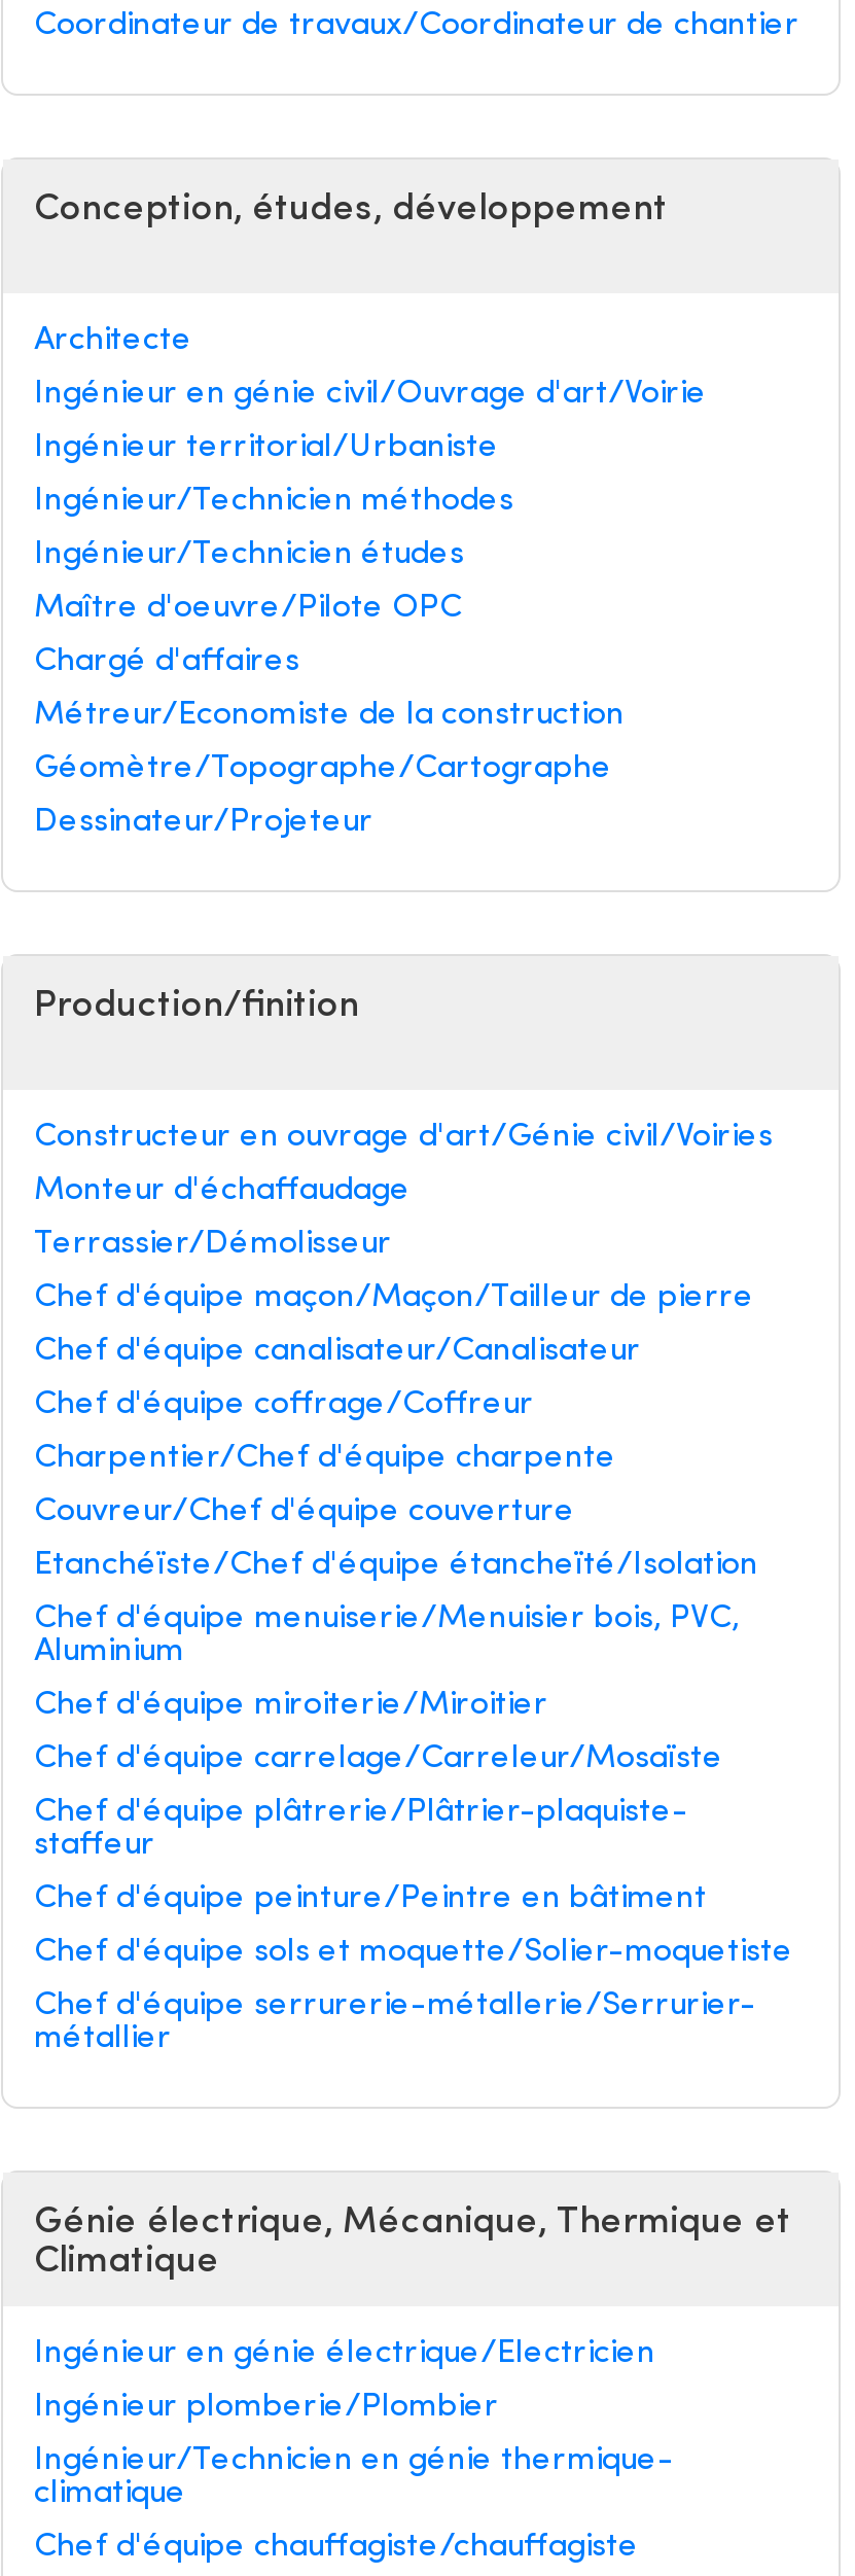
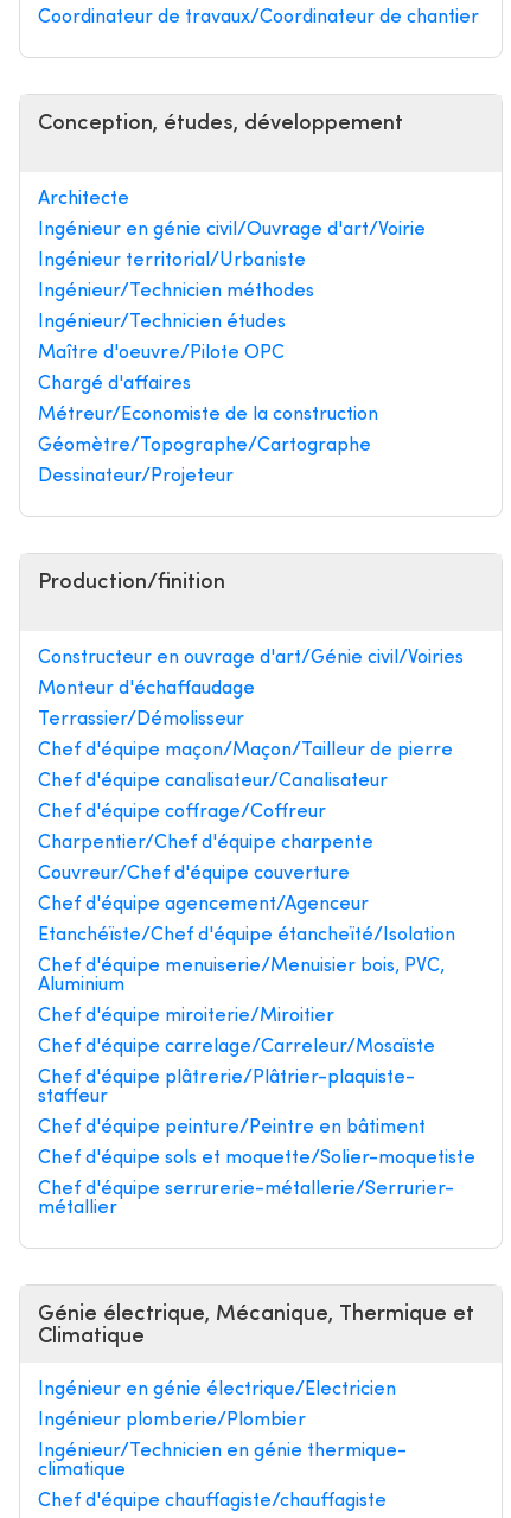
none -> [38,895,369,914] Chef d'équipe agencement/Agenceur

